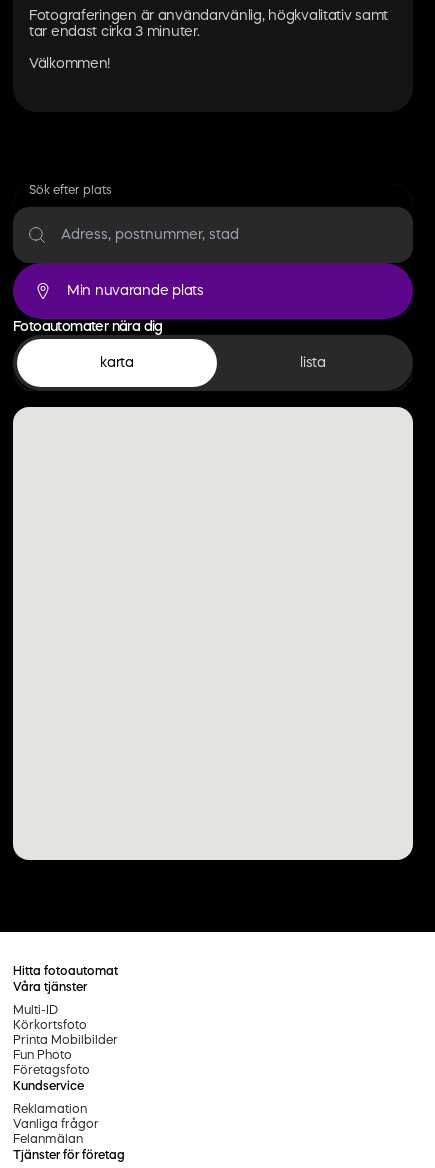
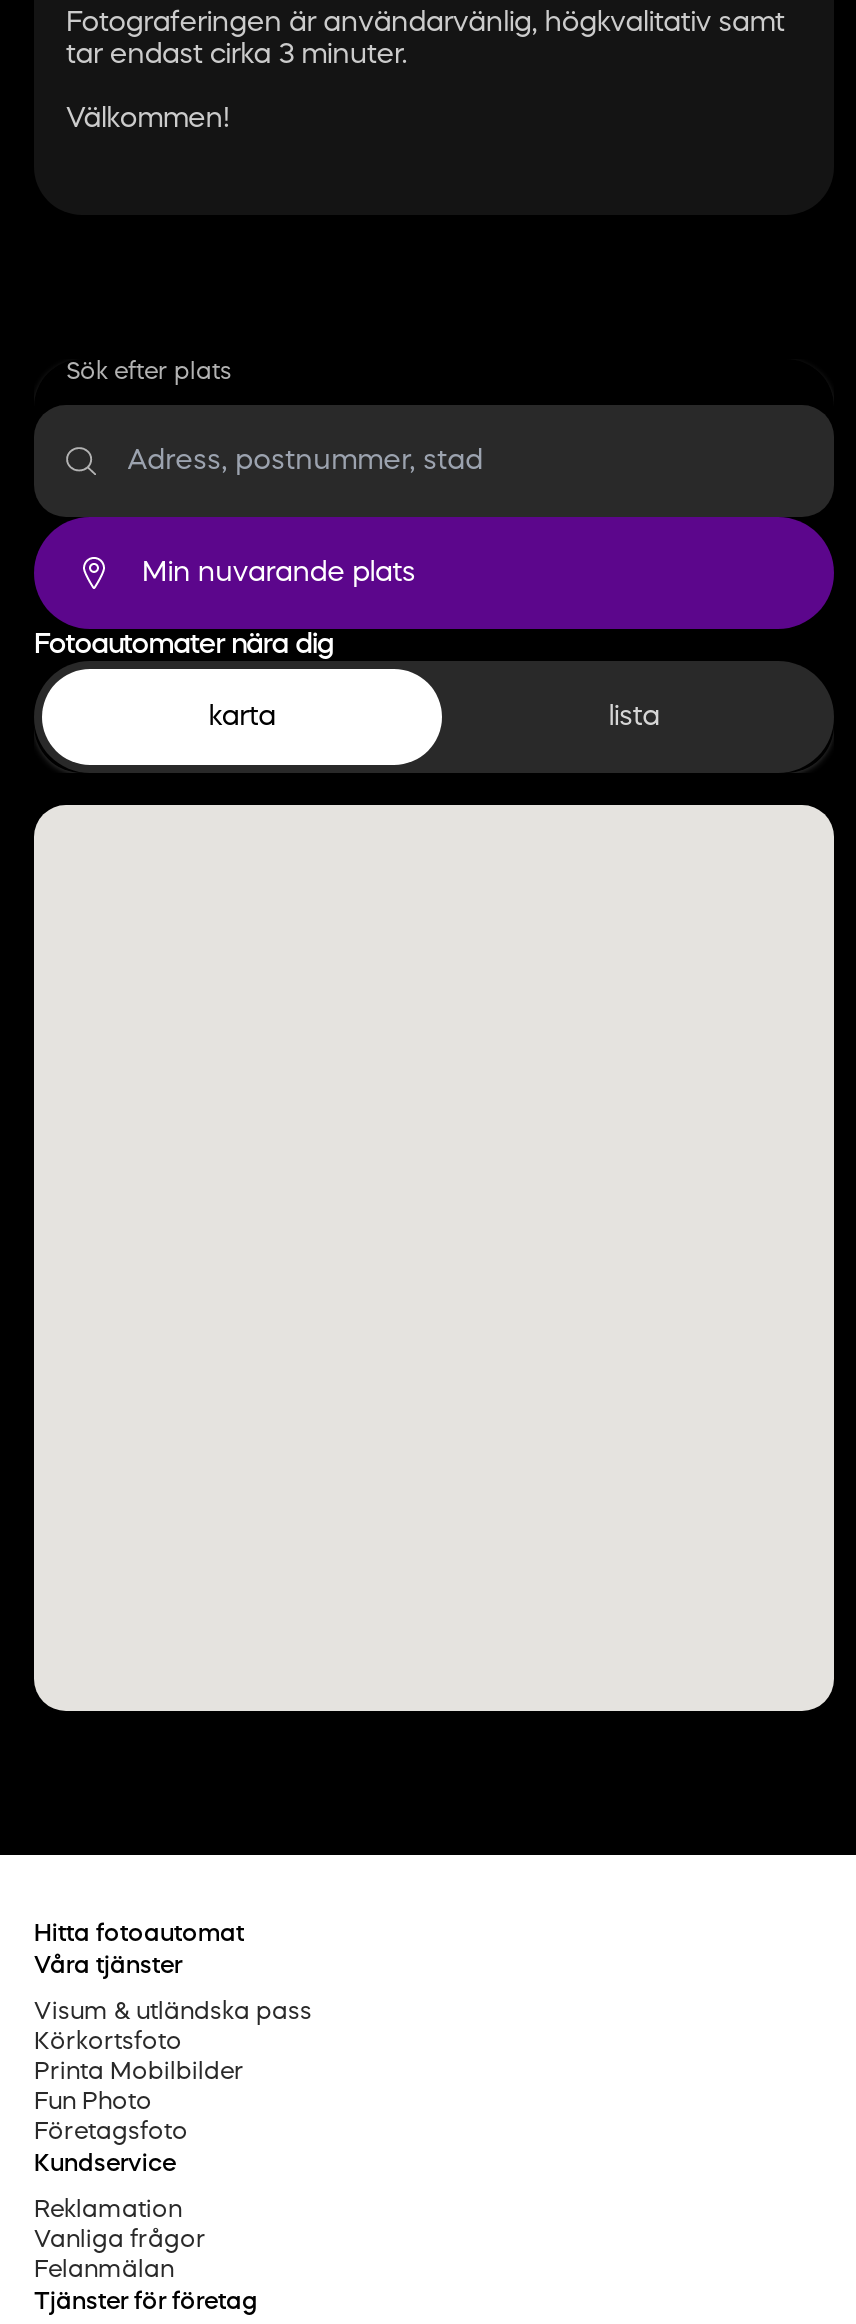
[13,1005,58,1017] Multi-ID -> [34,2001,312,2025] Visum & utländska pass

